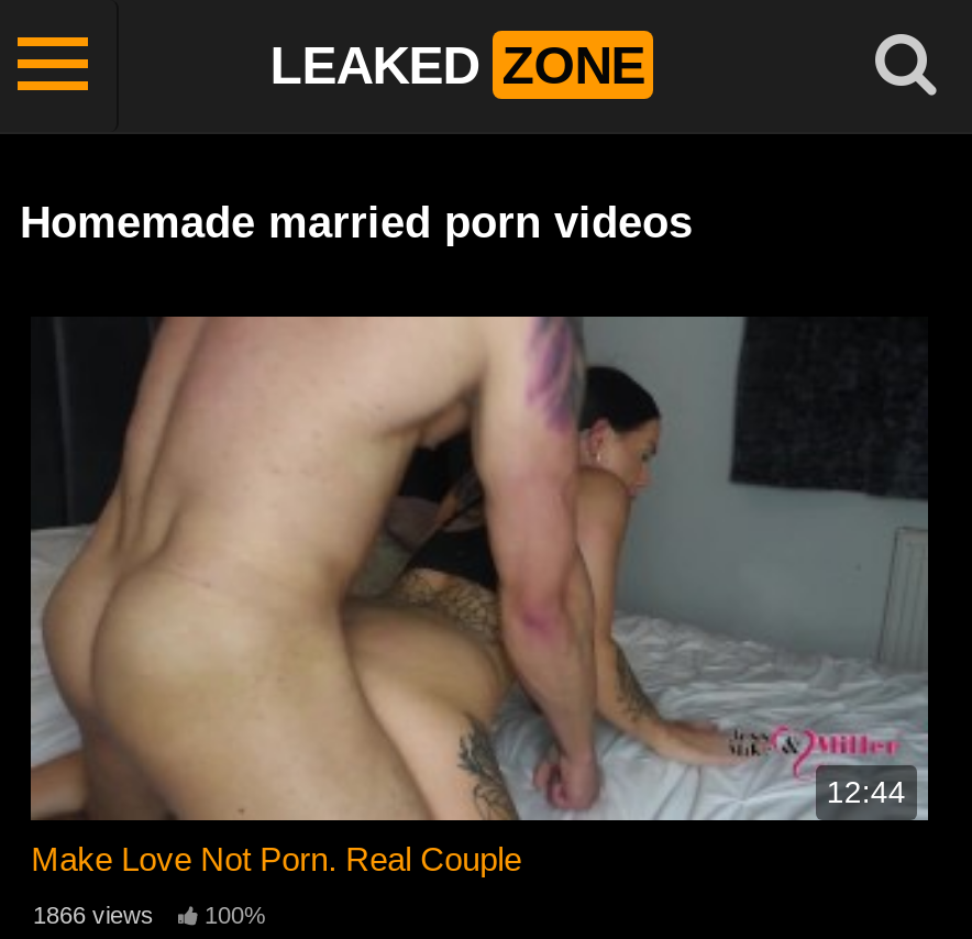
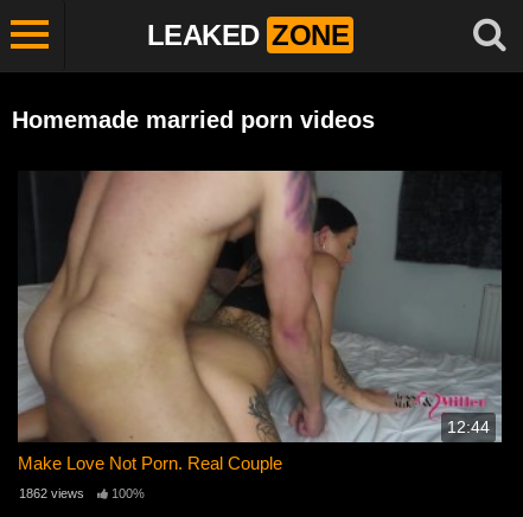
[33,903,266,929] 1866 views 100% -> [19,487,145,501] 1862 views 100%

